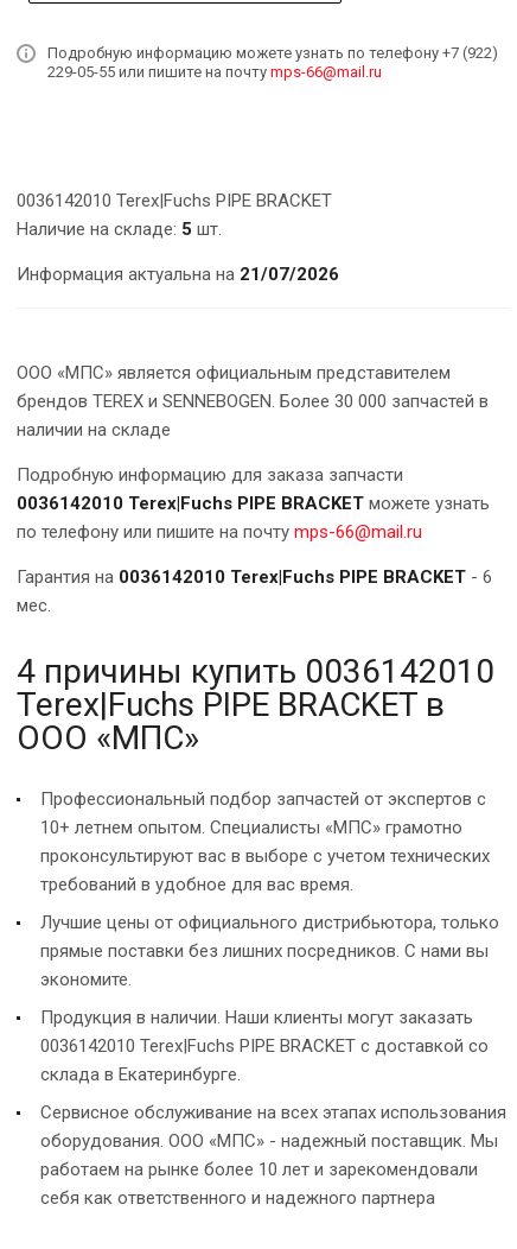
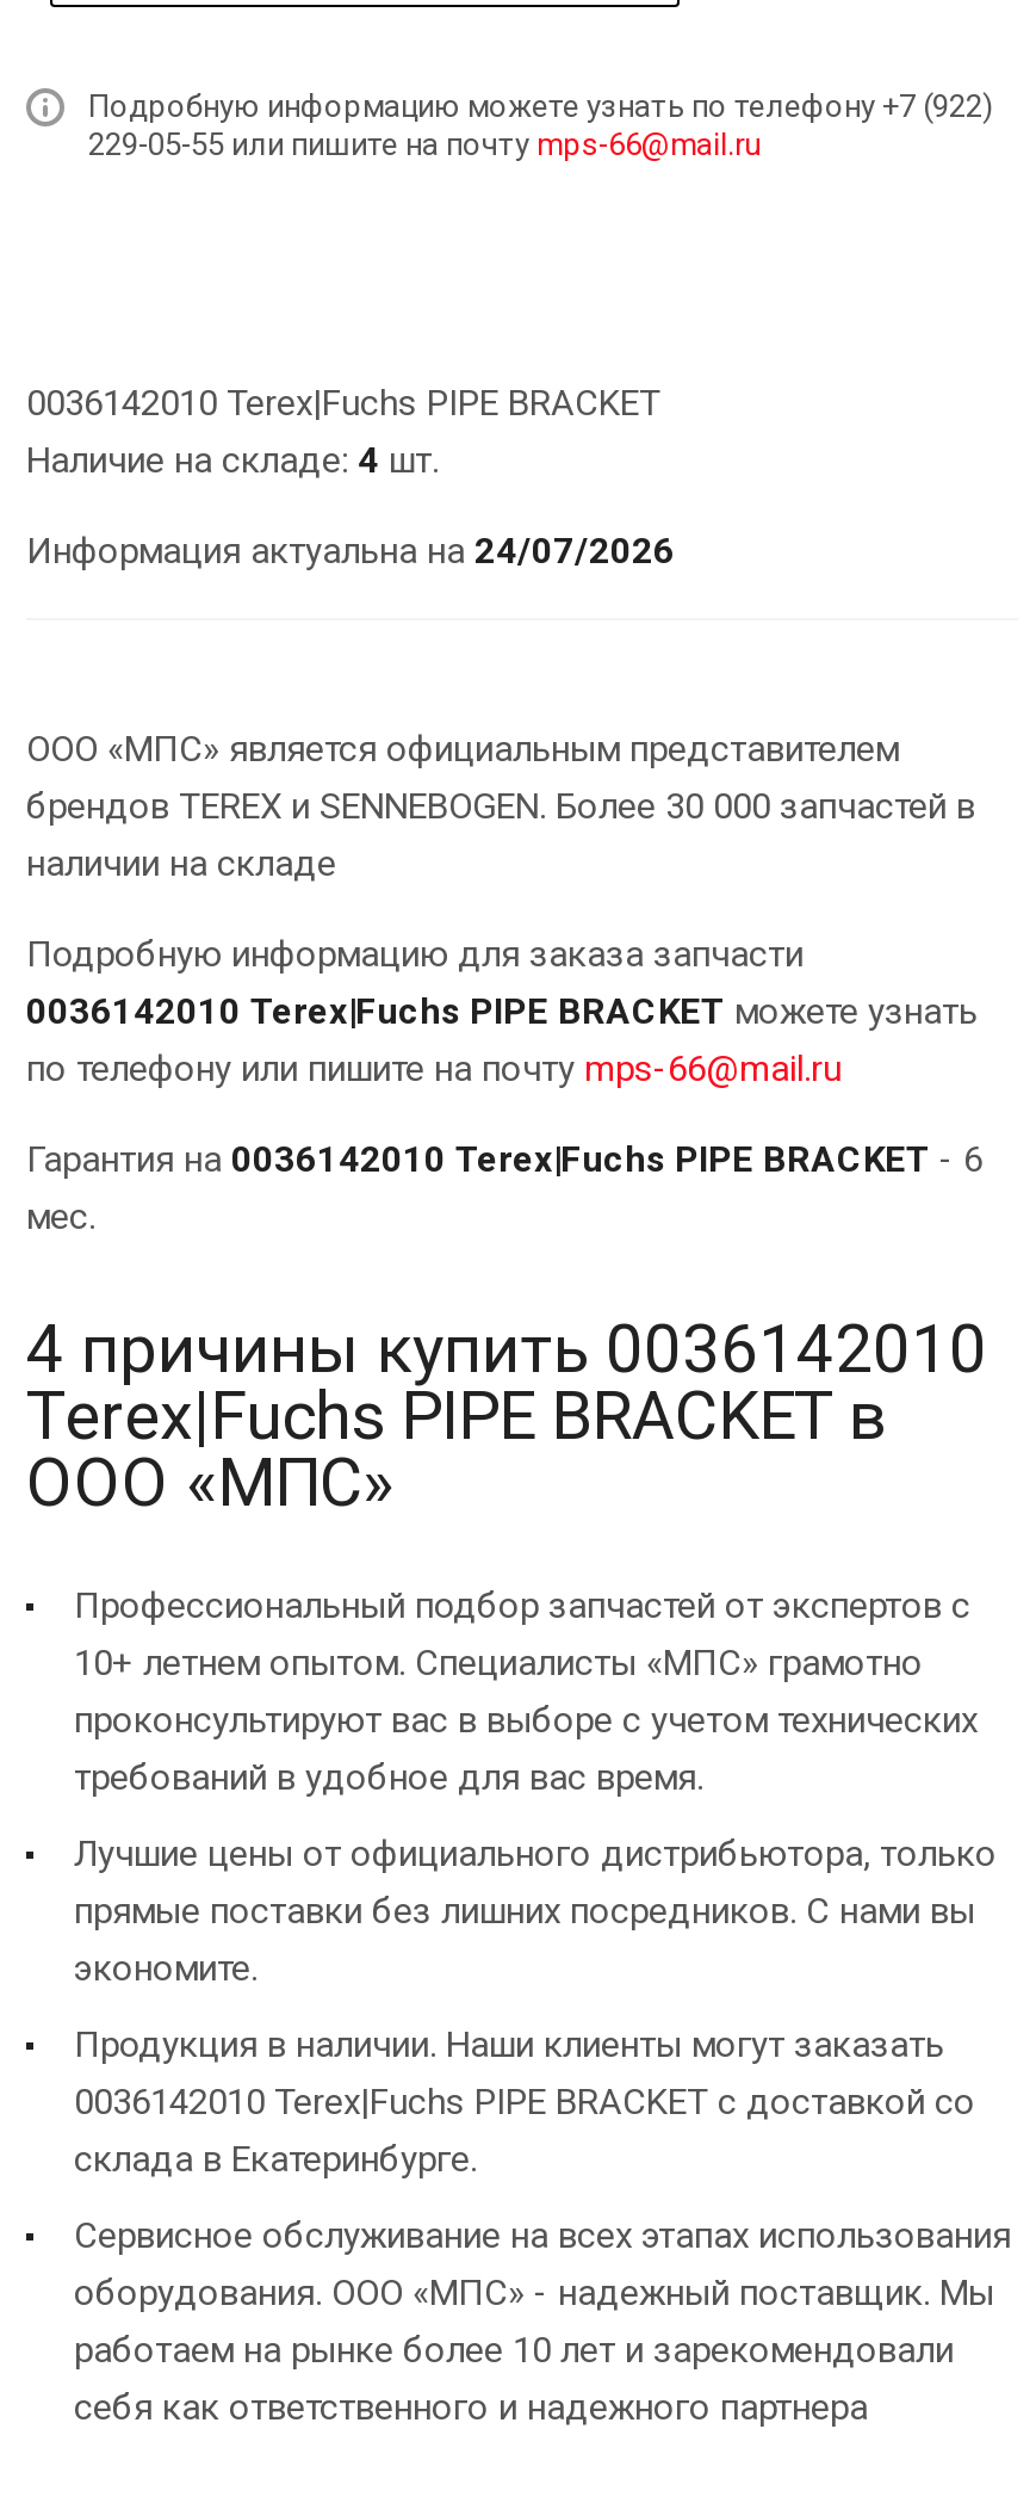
[17,218,222,240] Наличие на складе: 5 шт. -> [26,439,439,482] Наличие на складе: 4 шт.
[17,263,339,285] Информация актуальна на 21/07/2026 -> [26,529,675,572] Информация актуальна на 24/07/2026

